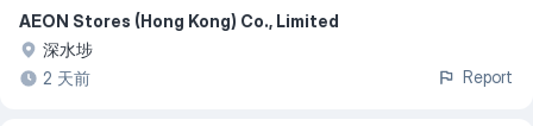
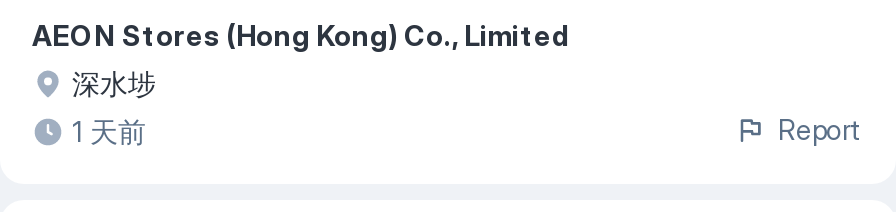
[43,68,90,88] 2 天前 -> [72,114,146,148] 1 天前

